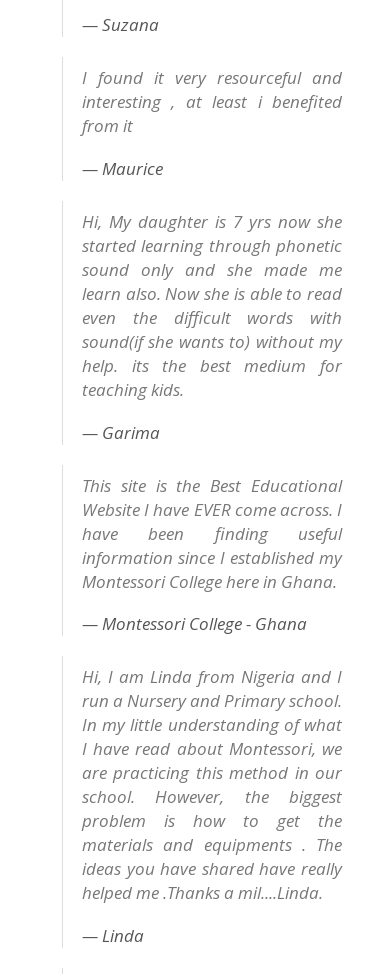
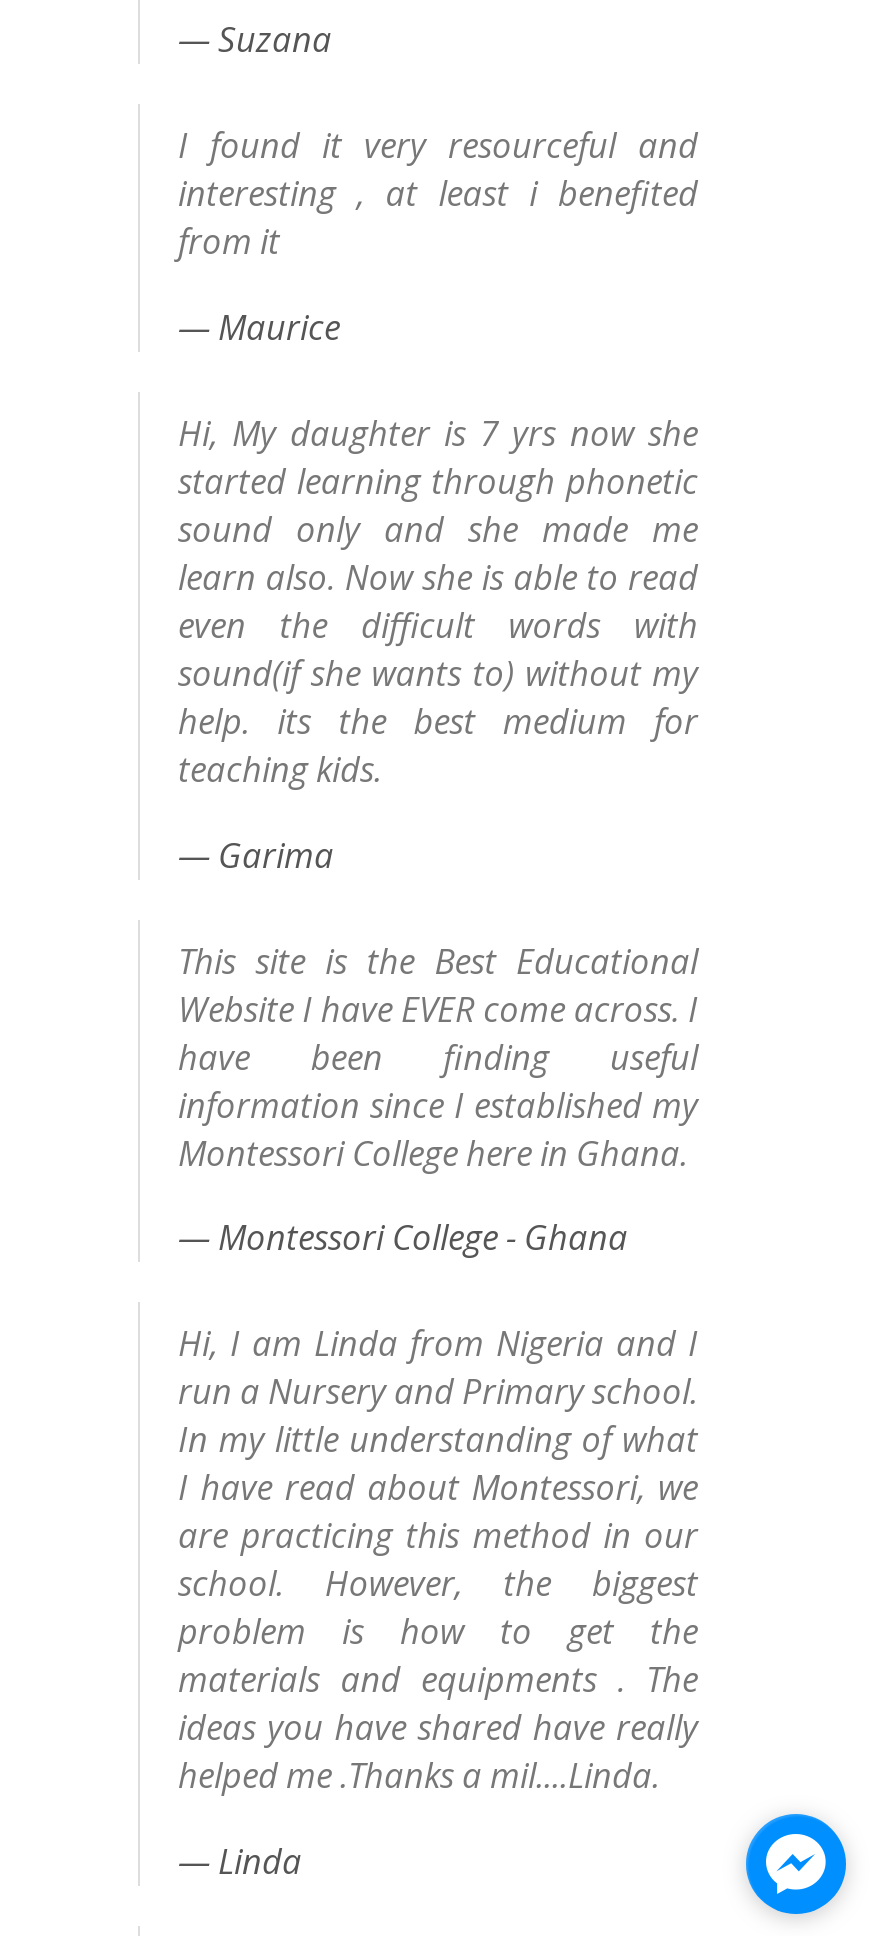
none -> [738,1810,854,1926] [image]

